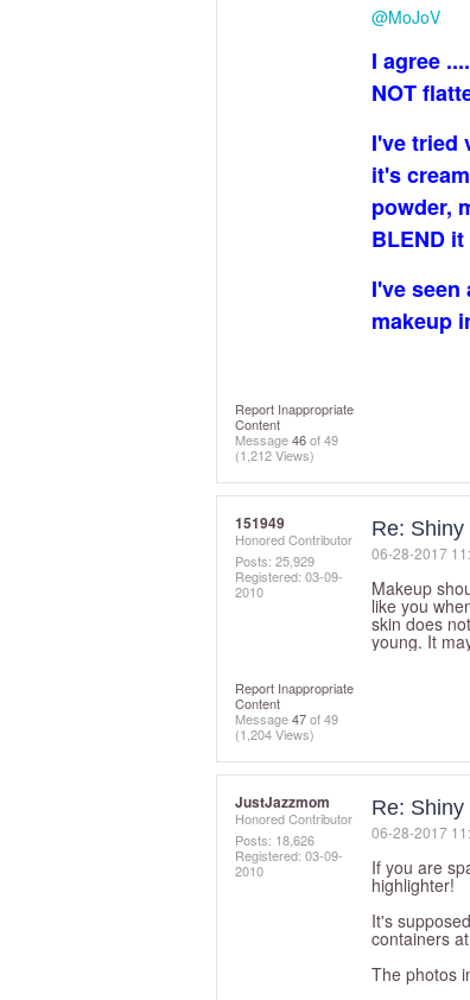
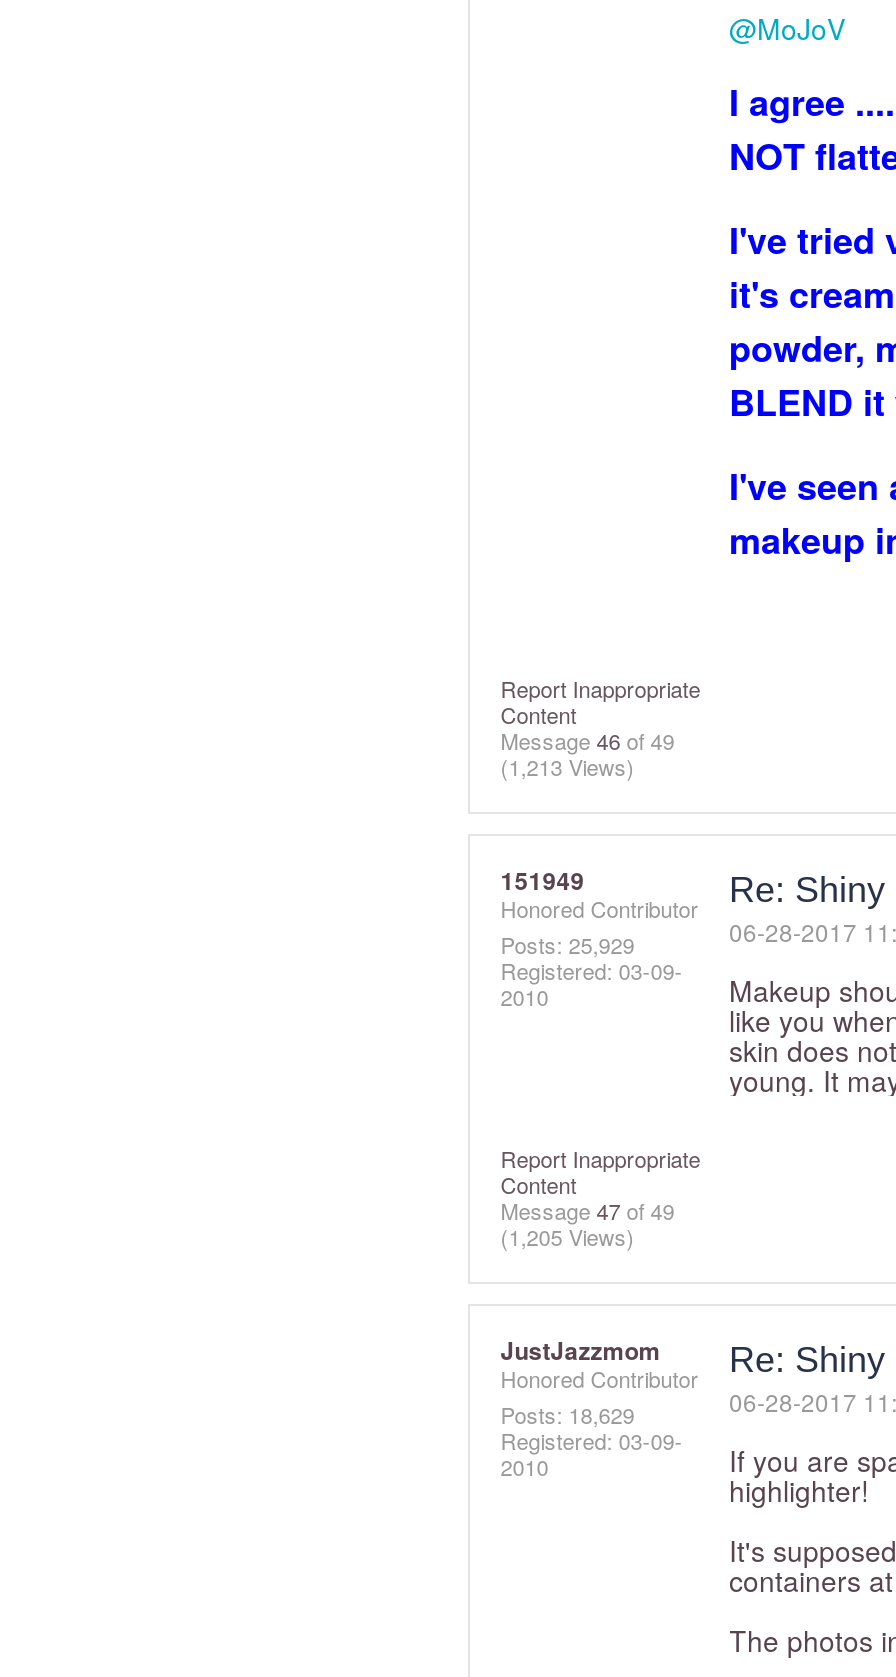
[235,446,315,465] (1,212 Views) -> [500,750,634,782] (1,213 Views)
[235,725,315,744] (1,204 Views) -> [500,1220,634,1252] (1,205 Views)
[235,830,315,849] Posts: 18,626 -> [500,1398,634,1430] Posts: 18,629

